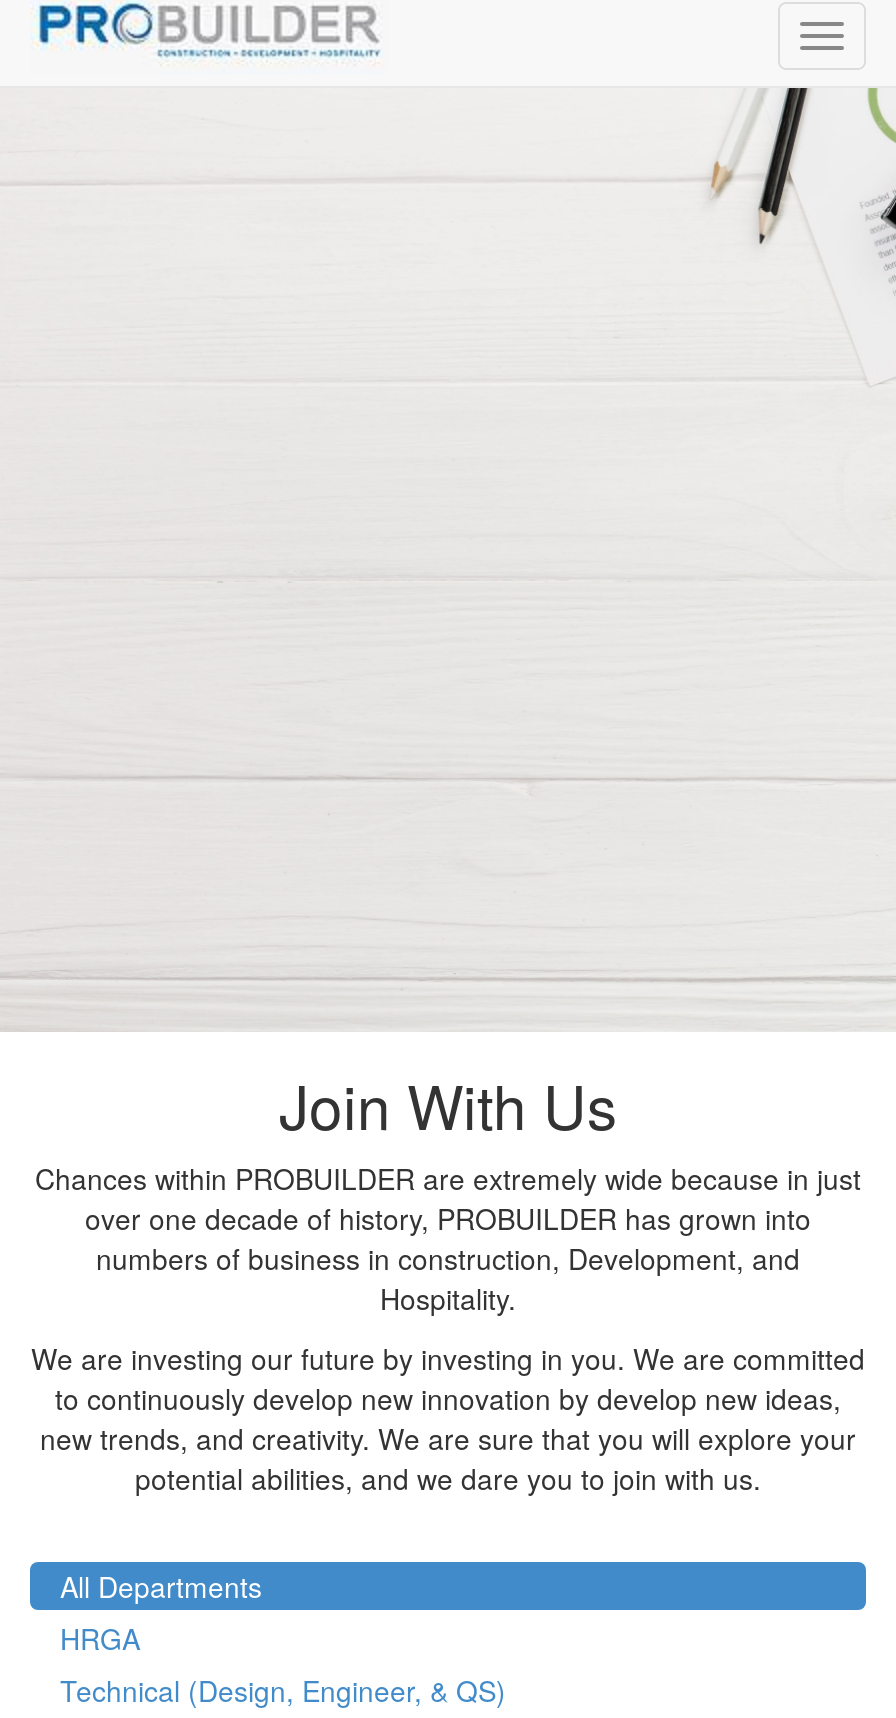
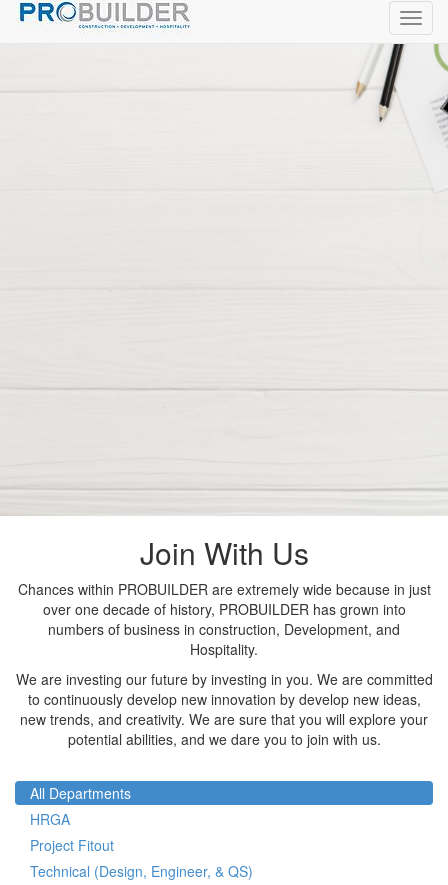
none -> [30,835,114,855] Project Fitout

